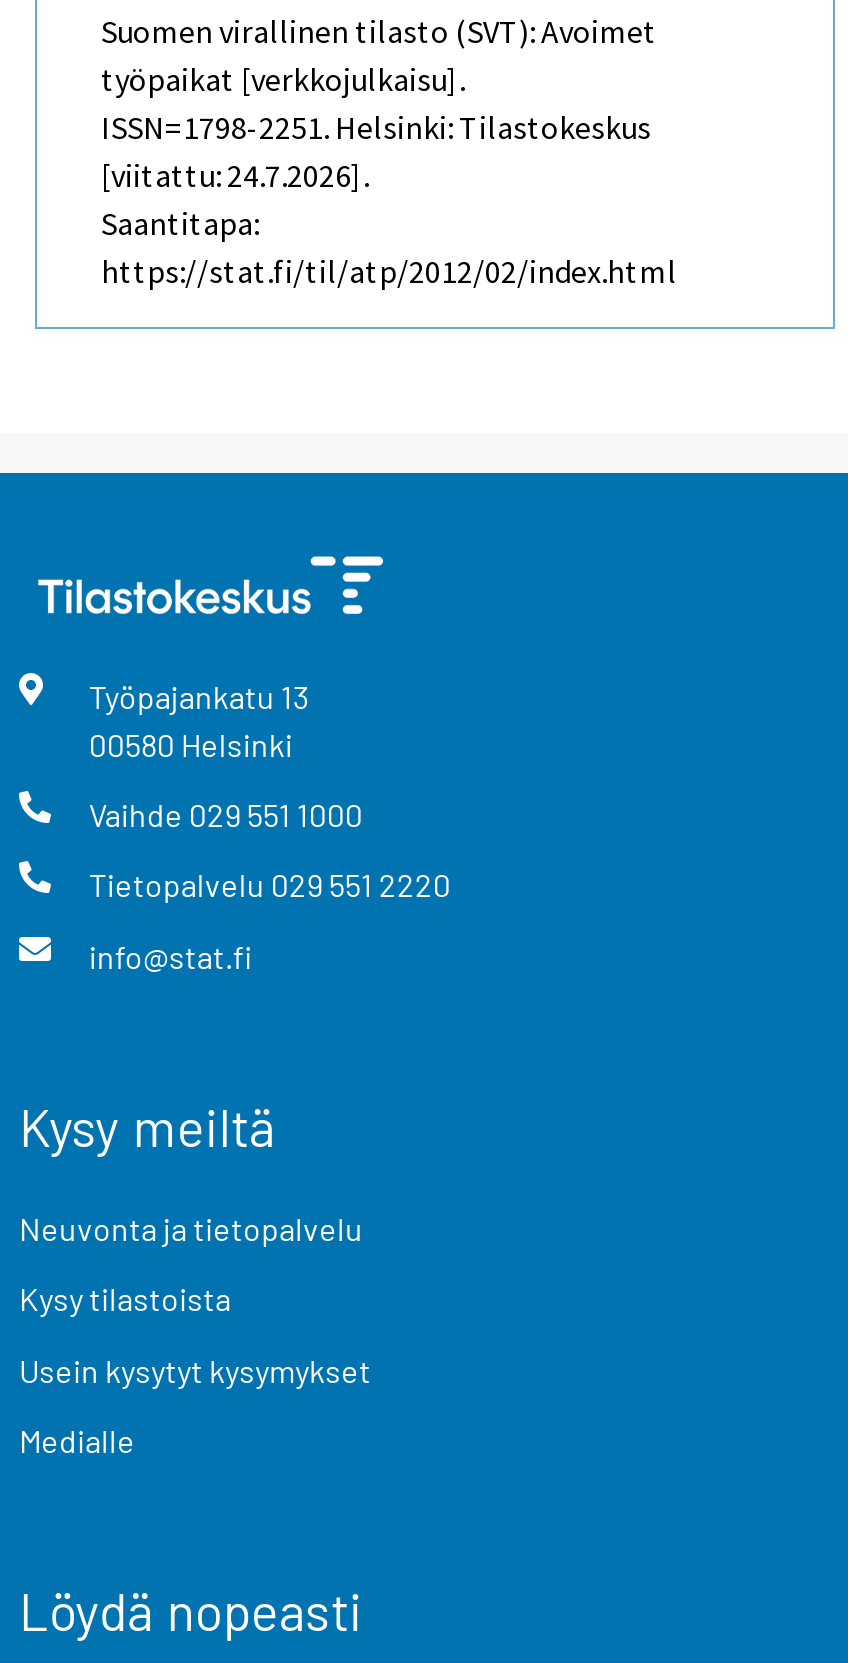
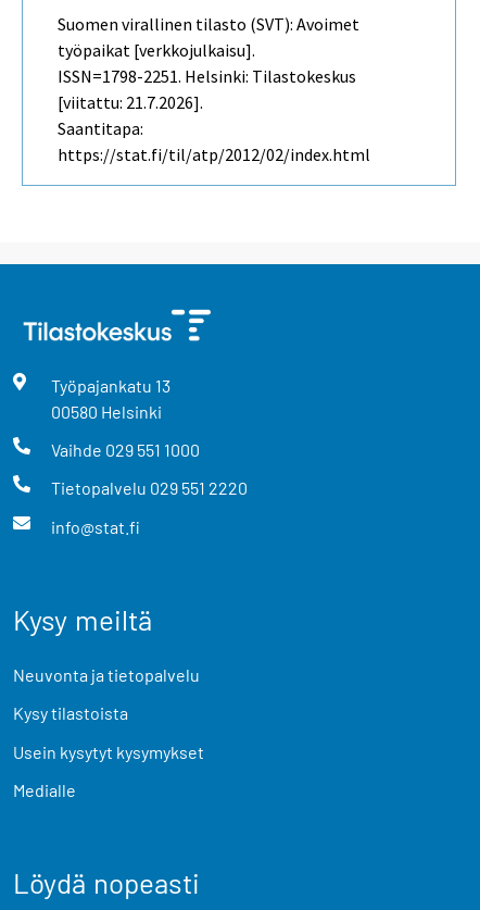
[101,155,369,195] [viitattu: 24.7.2026]. -> [58,91,203,113] [viitattu: 21.7.2026].

